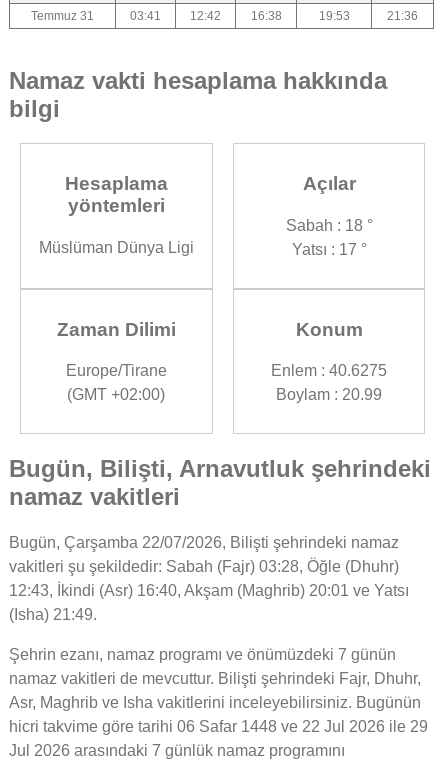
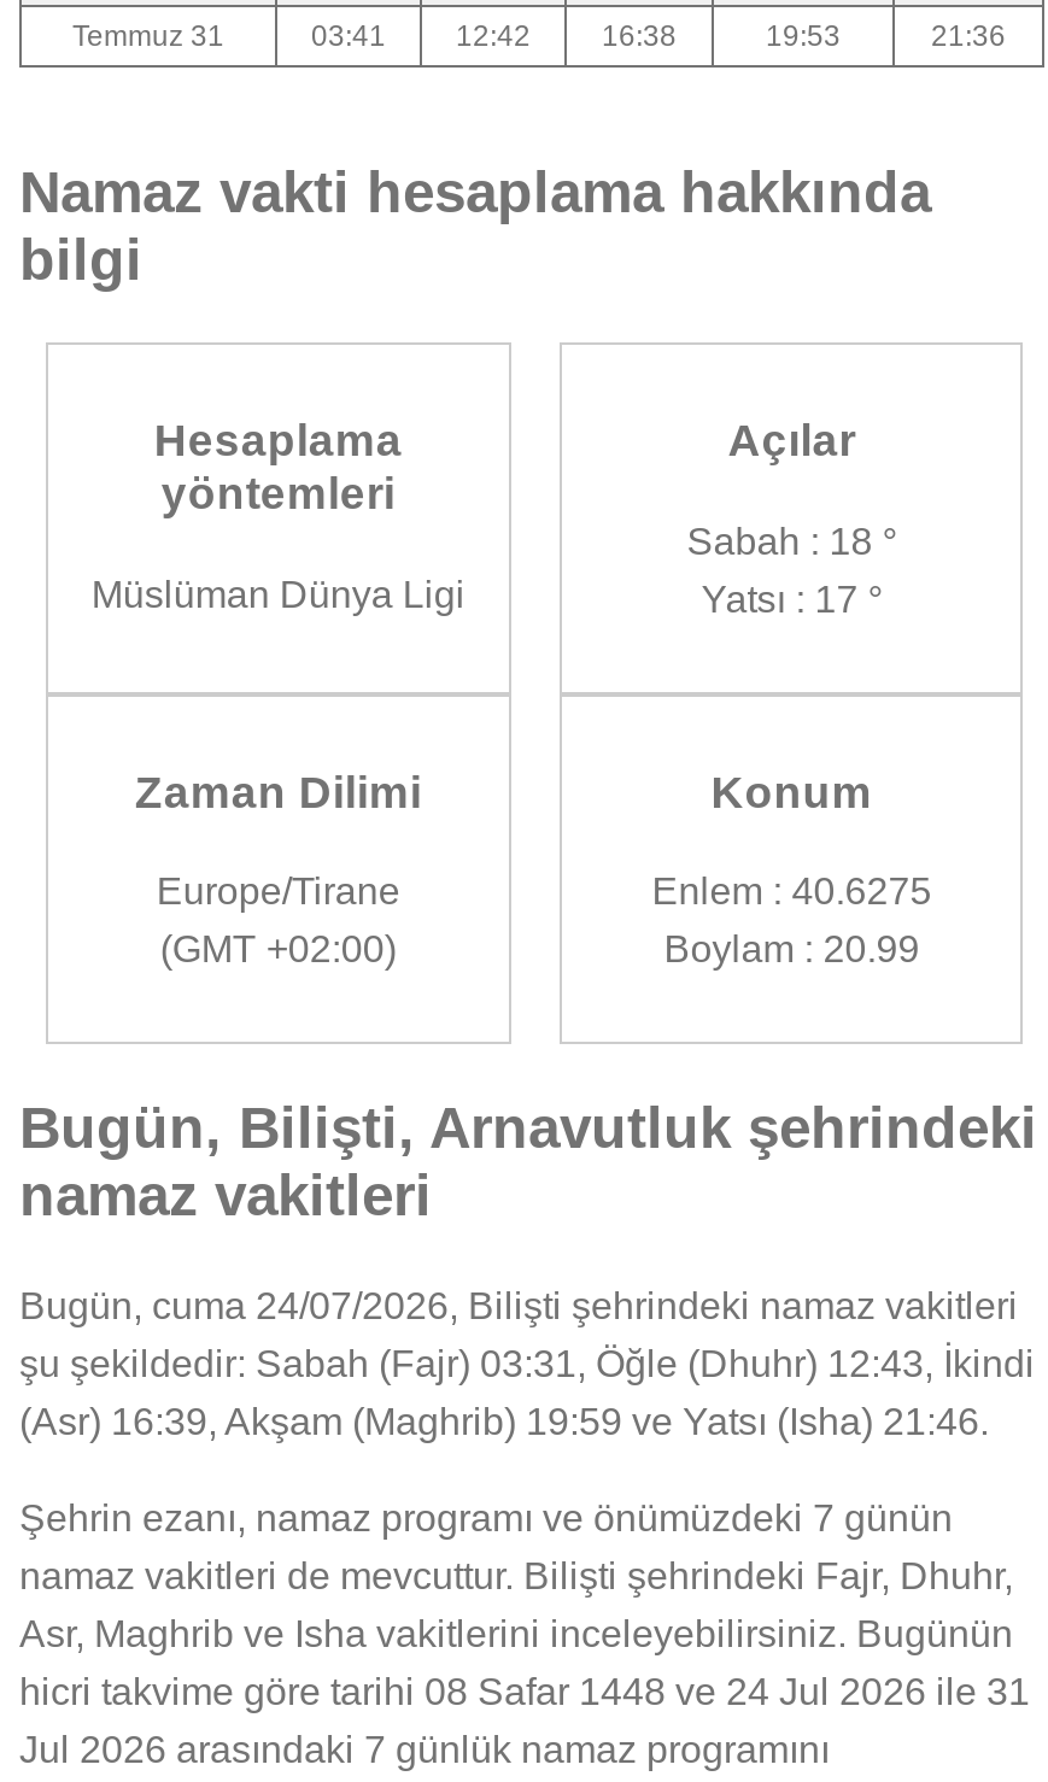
[9,534,409,623] Bugün, Çarşamba 22/07/2026, Bilişti şehrindeki namaz | vakitleri şu şekildedir: Sabah (Fajr) 03:28, Öğle (Dhuhr) | 12:43, İkindi (Asr) 16:40, Akşam (Maghrib) 20:01 ve Yatsı | (Isha) 21:49. -> [19,1286,1035,1442] Bugün, cuma 24/07/2026, Bilişti şehrindeki namaz vakitleri | şu şekildedir: Sabah (Fajr) 03:31, Öğle (Dhuhr) 12:43, İkindi | (Asr) 16:39, Akşam (Maghrib) 19:59 ve Yatsı (Isha) 21:46.
[9,718,428,735] hicri takvime göre tarihi 06 Safar 1448 ve 22 Jul 2026 ile 29 -> [19,1672,1030,1713] hicri takvime göre tarihi 08 Safar 1448 ve 24 Jul 2026 ile 31

